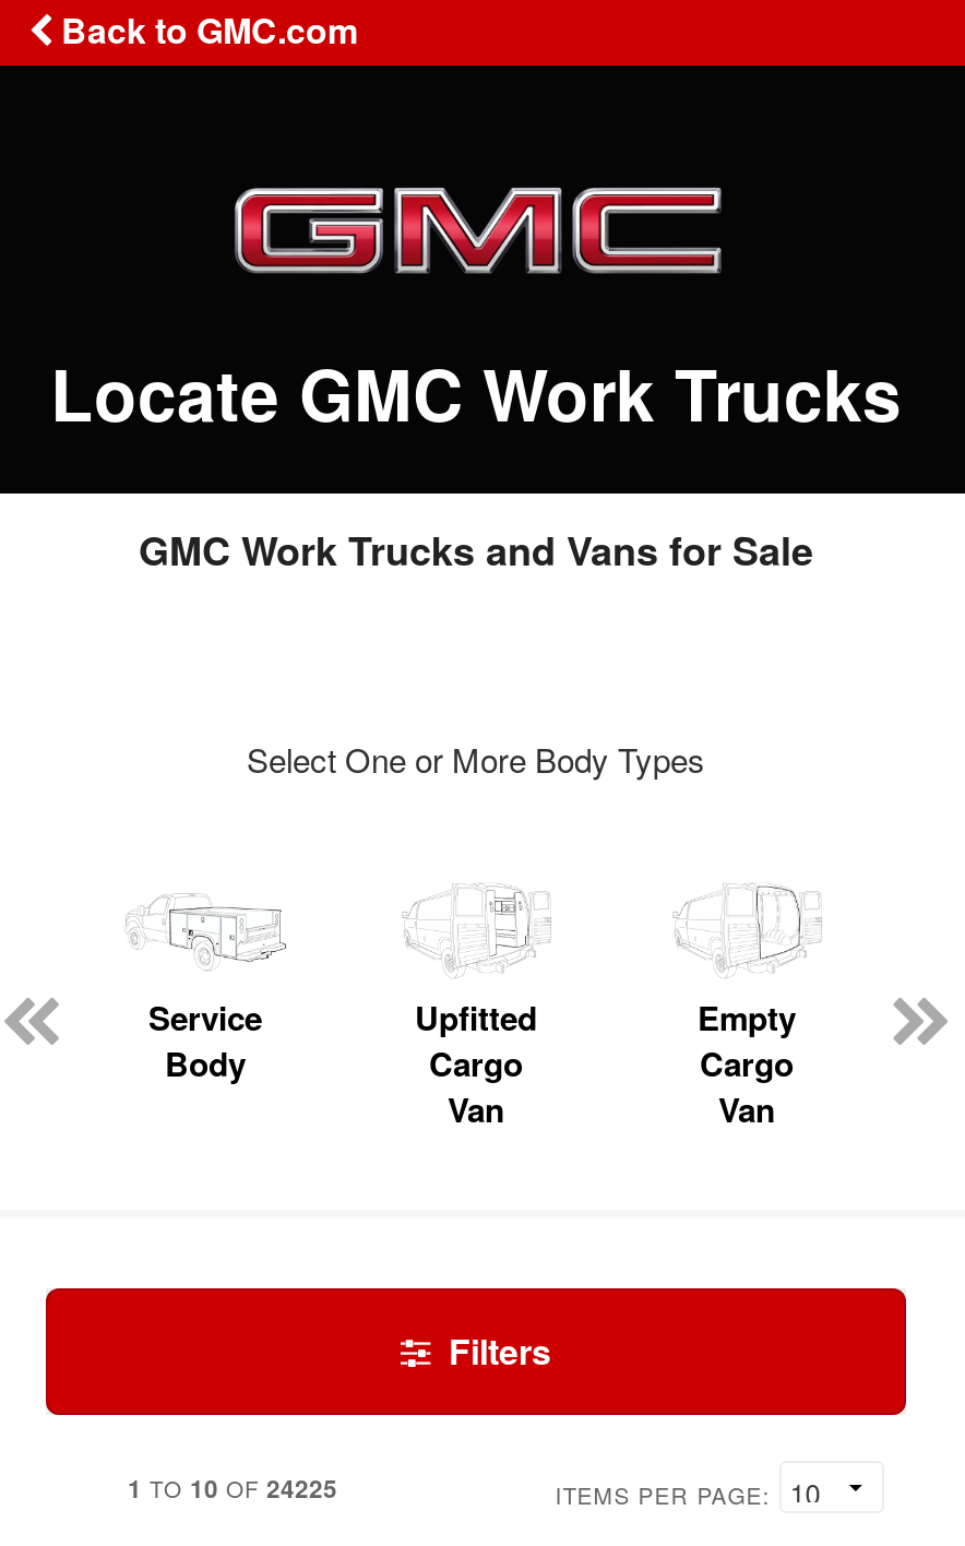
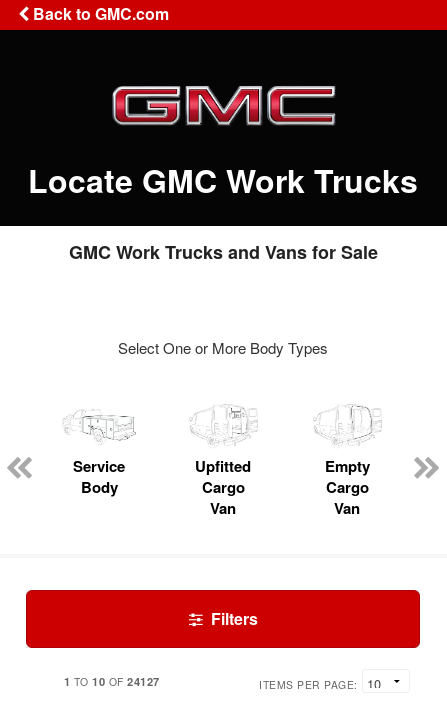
[128,1470,337,1505] 1 TO 10 OF 24225 -> [63,673,159,689] 1 TO 10 OF 24127

